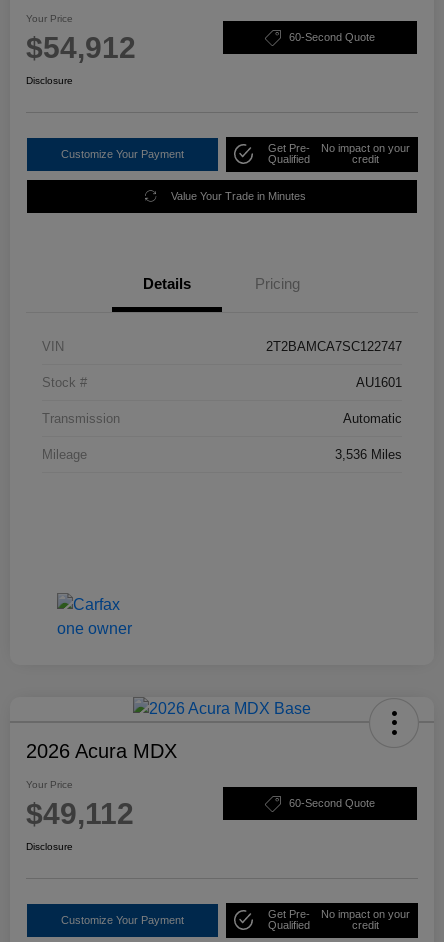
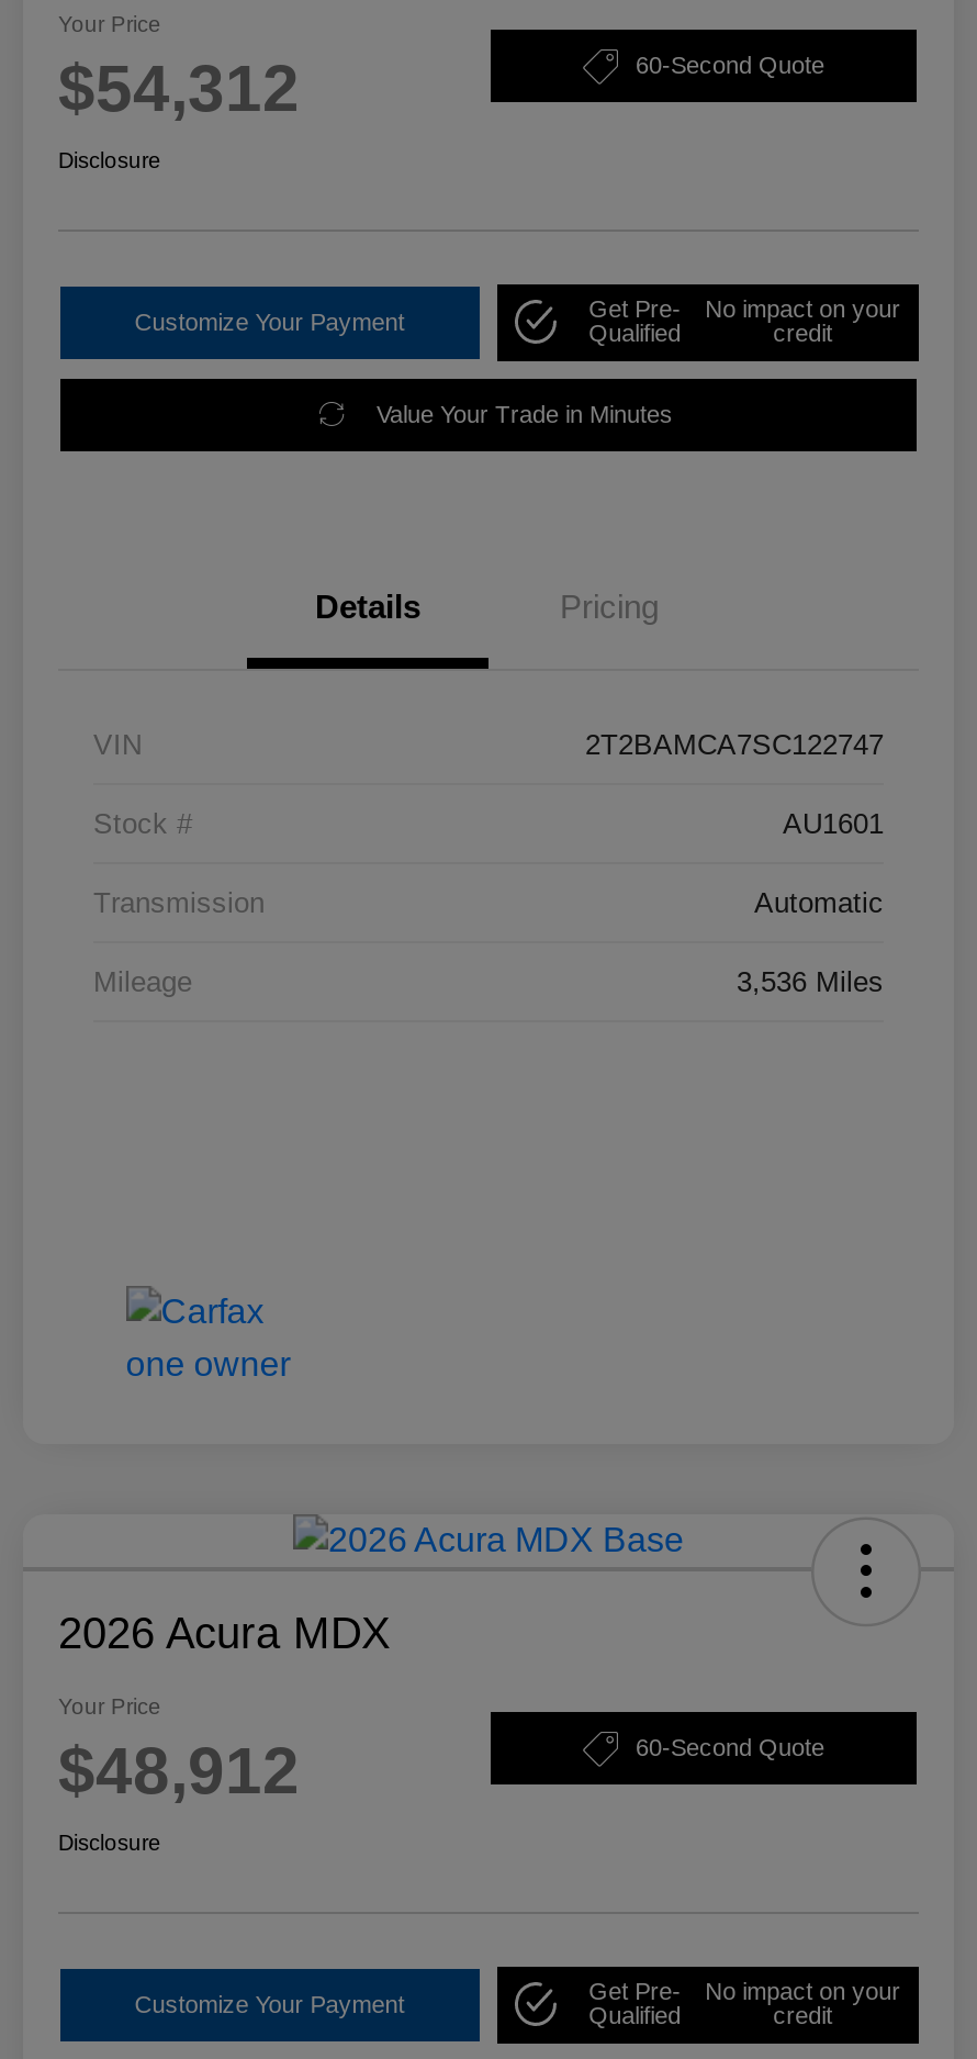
[26,31,136,64] $54,912 -> [58,51,300,123] $54,312
[26,797,134,830] $49,112 -> [58,1733,300,1806] $48,912

